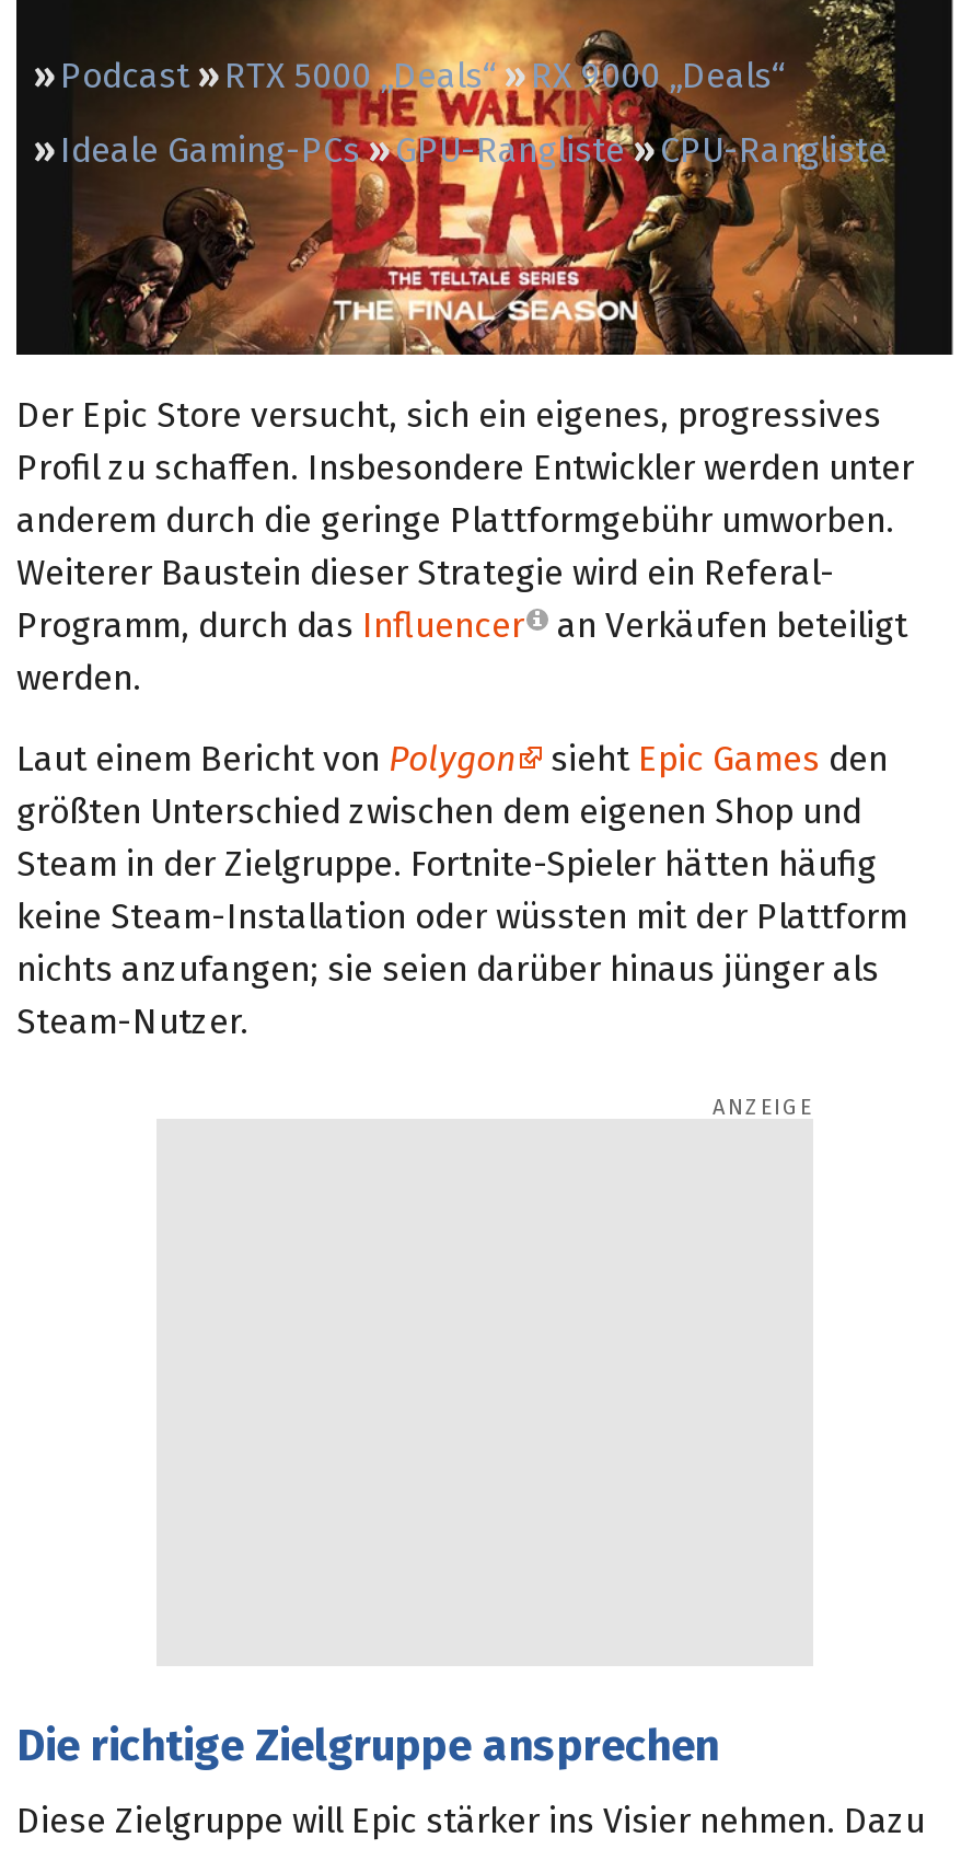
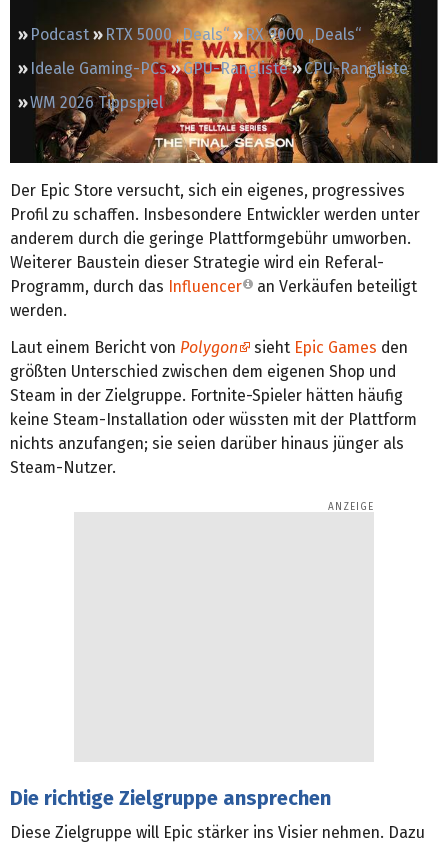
none -> [30,93,163,112] WM 2026 Tippspiel

